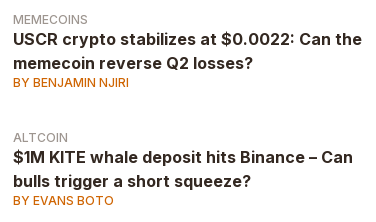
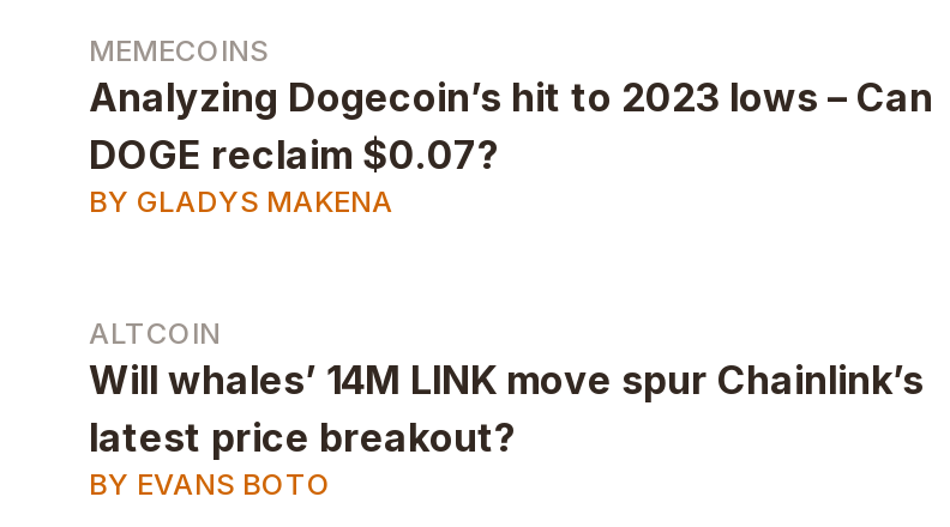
[13,29,362,90] USCR crypto stabilizes at $0.0022: Can the | memecoin reverse Q2 losses? | BY BENJAMIN NJIRI -> [89,73,933,219] Analyzing Dogecoin’s hit to 2023 lows – Can | DOGE reclaim $0.07? | BY GLADYS MAKENA
[13,147,353,191] $1M KITE whale deposit hits Binance – Can | bulls trigger a short squeeze? -> [89,355,924,461] Will whales’ 14M LINK move spur Chainlink’s | latest price breakout?

